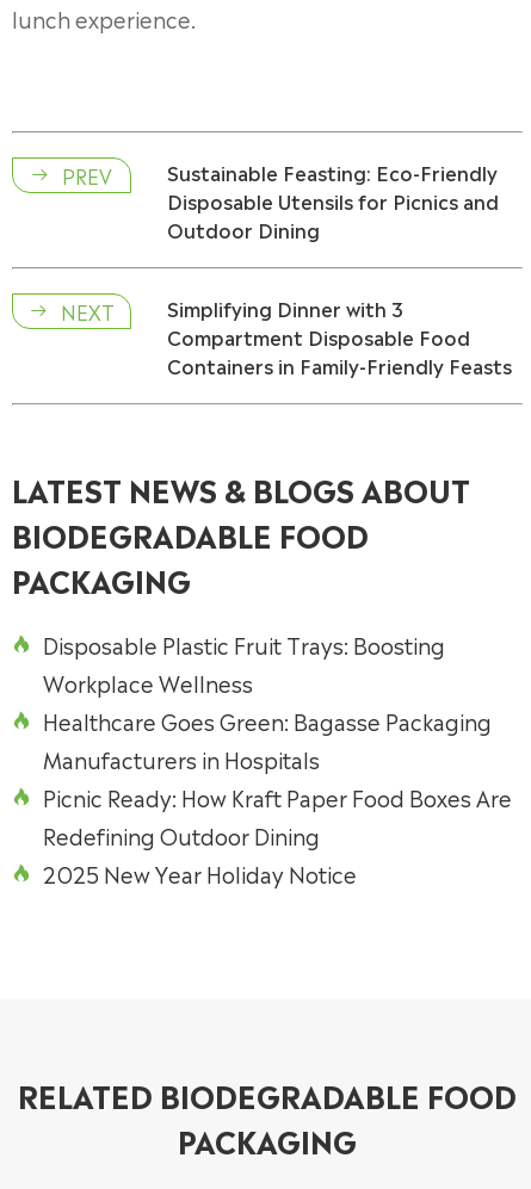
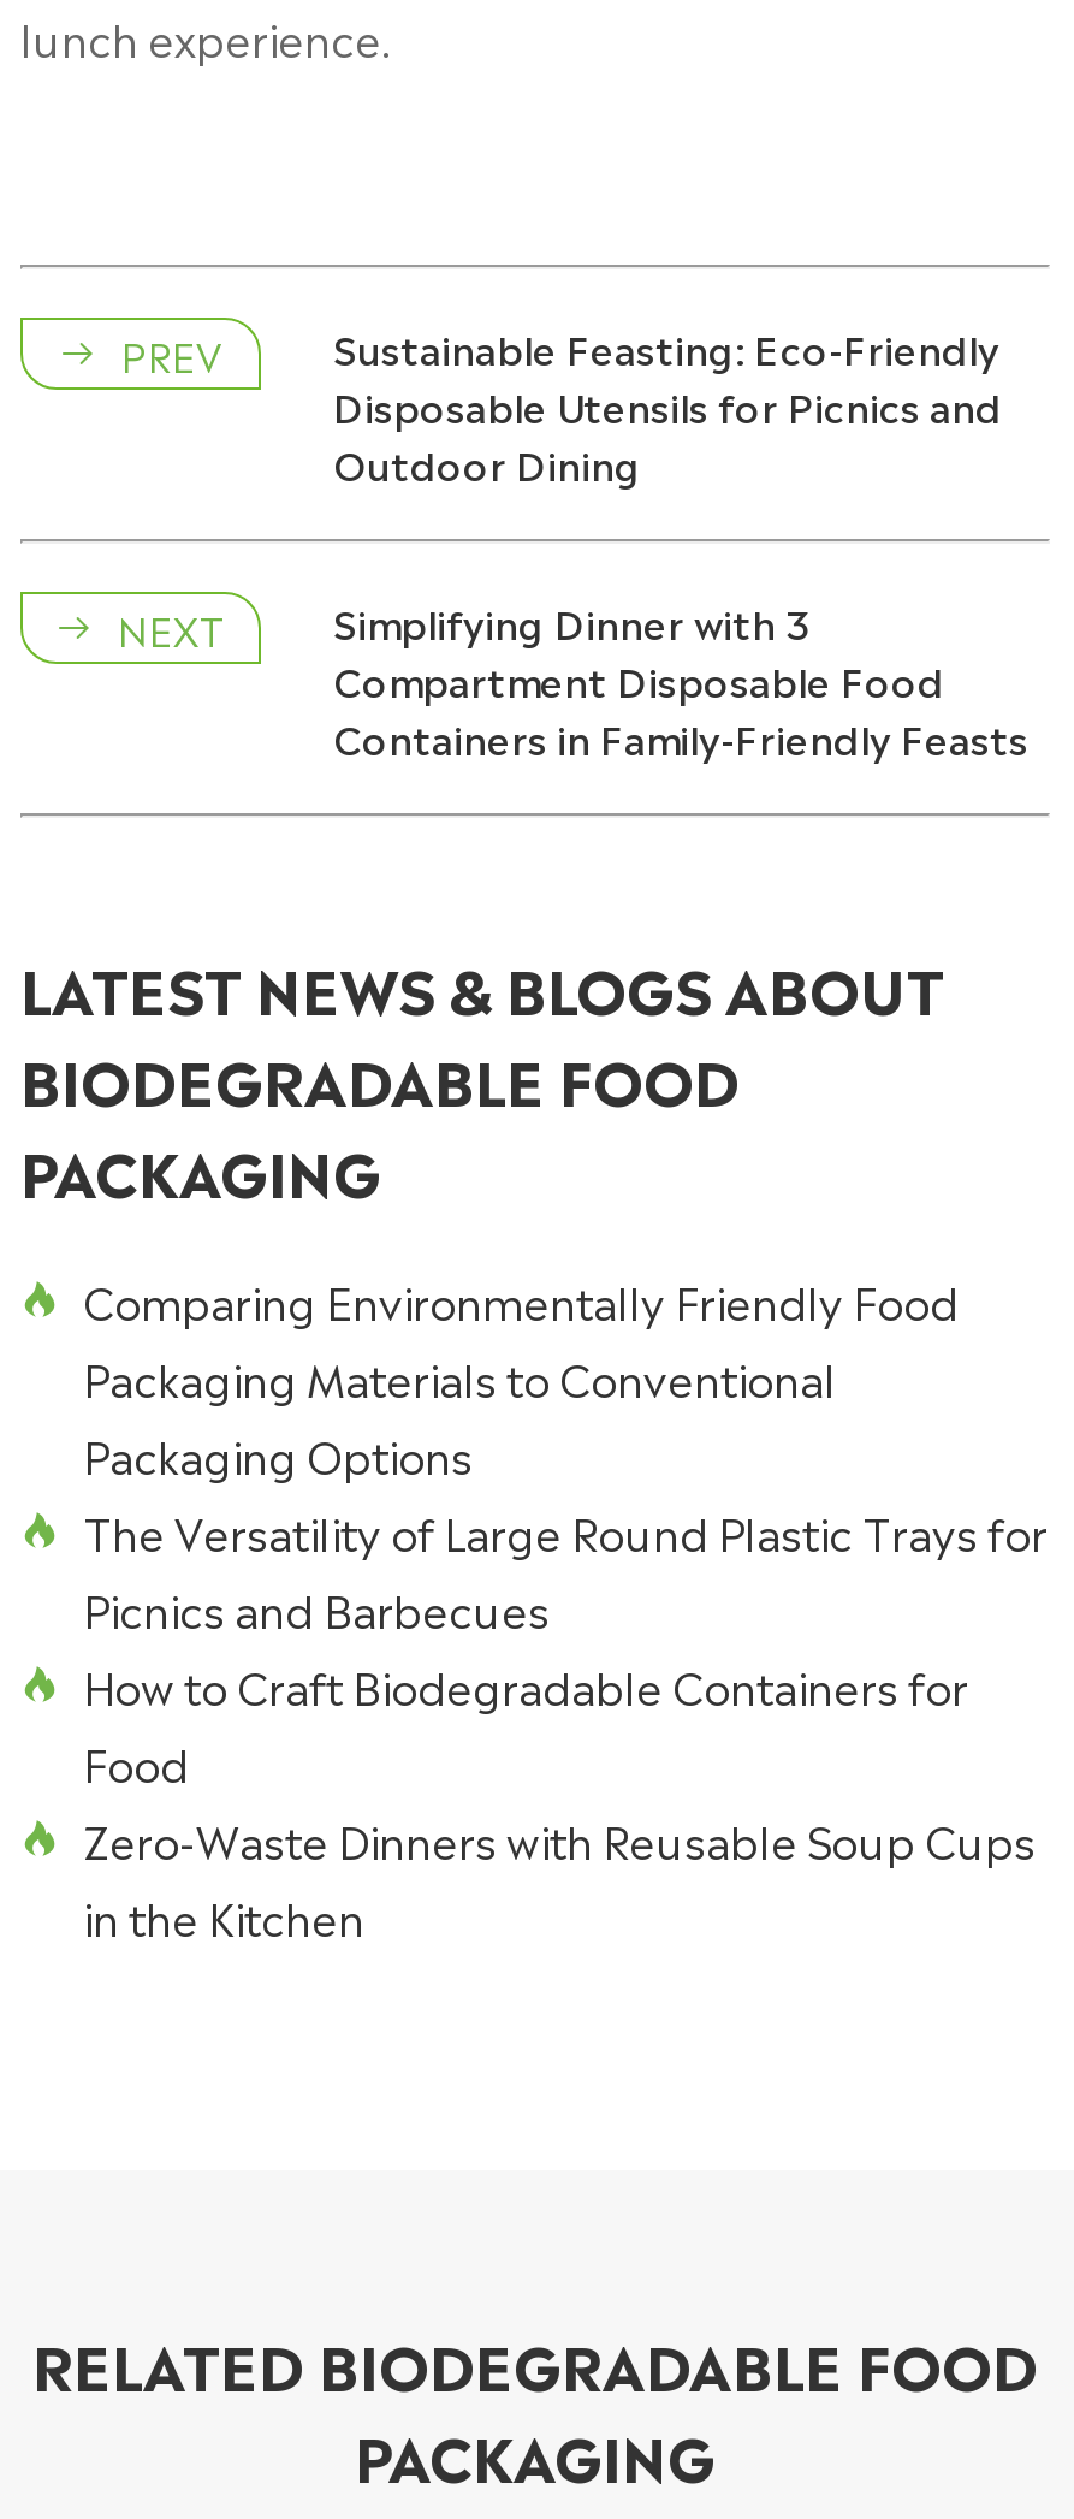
[43,628,445,698] Disposable Plastic Fruit Trays: Boosting | Workplace Wellness -> [83,1268,959,1484] Comparing Environmentally Friendly Food | Packaging Materials to Conventional | Packaging Options
[43,705,492,774] Healthcare Goes Green: Bagasse Packaging | Manufacturers in Hospitals -> [83,1499,1048,1638] The Versatility of Large Round Plastic Trays for | Picnics and Barbecues
[43,781,512,850] Picnic Ready: How Kraft Paper Food Boxes Are | Redefining Outdoor Dining -> [83,1653,968,1792] How to Craft Biodegradable Containers for | Food
[43,857,357,888] 2025 New Year Holiday Notice -> [83,1807,1036,1946] Zero-Waste Dinners with Reusable Soup Cups | in the Kitchen

